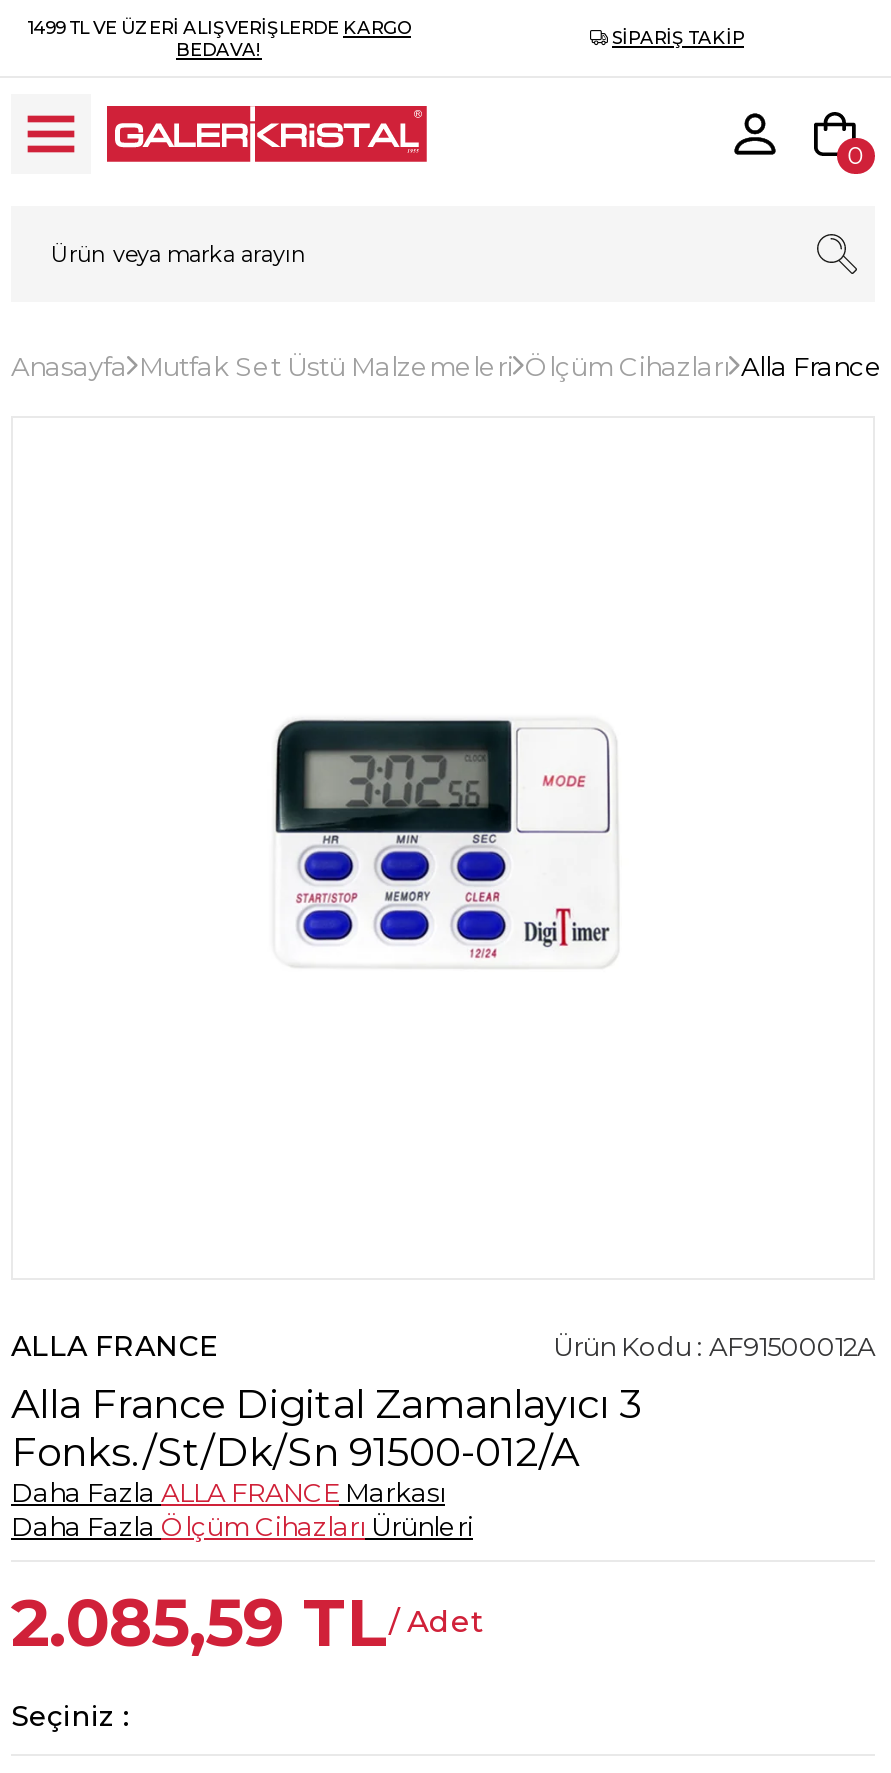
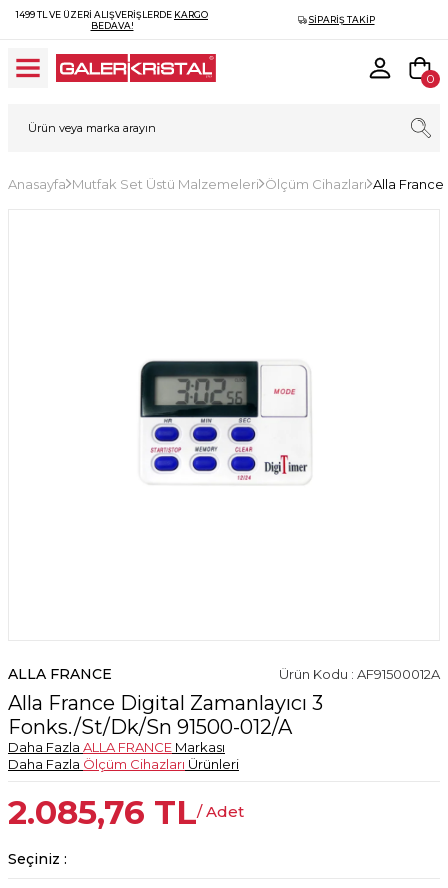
[11,1582,483,1662] 2.085,59 TL/ Adet -> [8,792,244,832] 2.085,76 TL/ Adet

